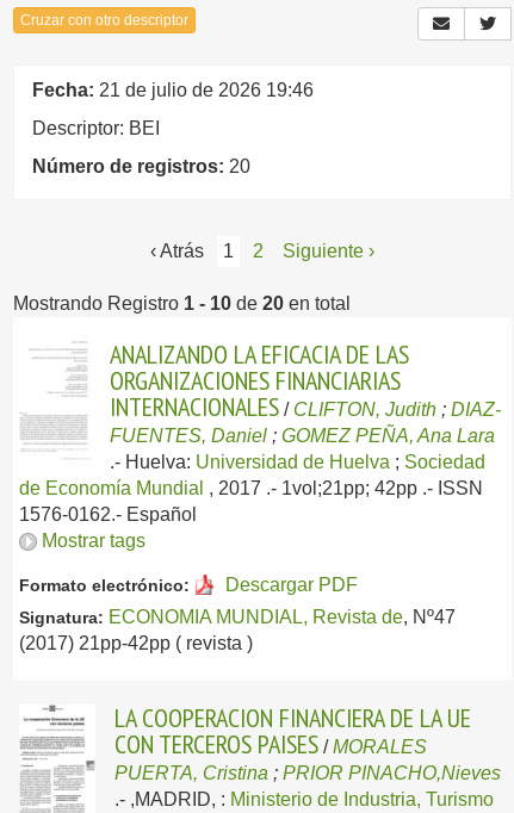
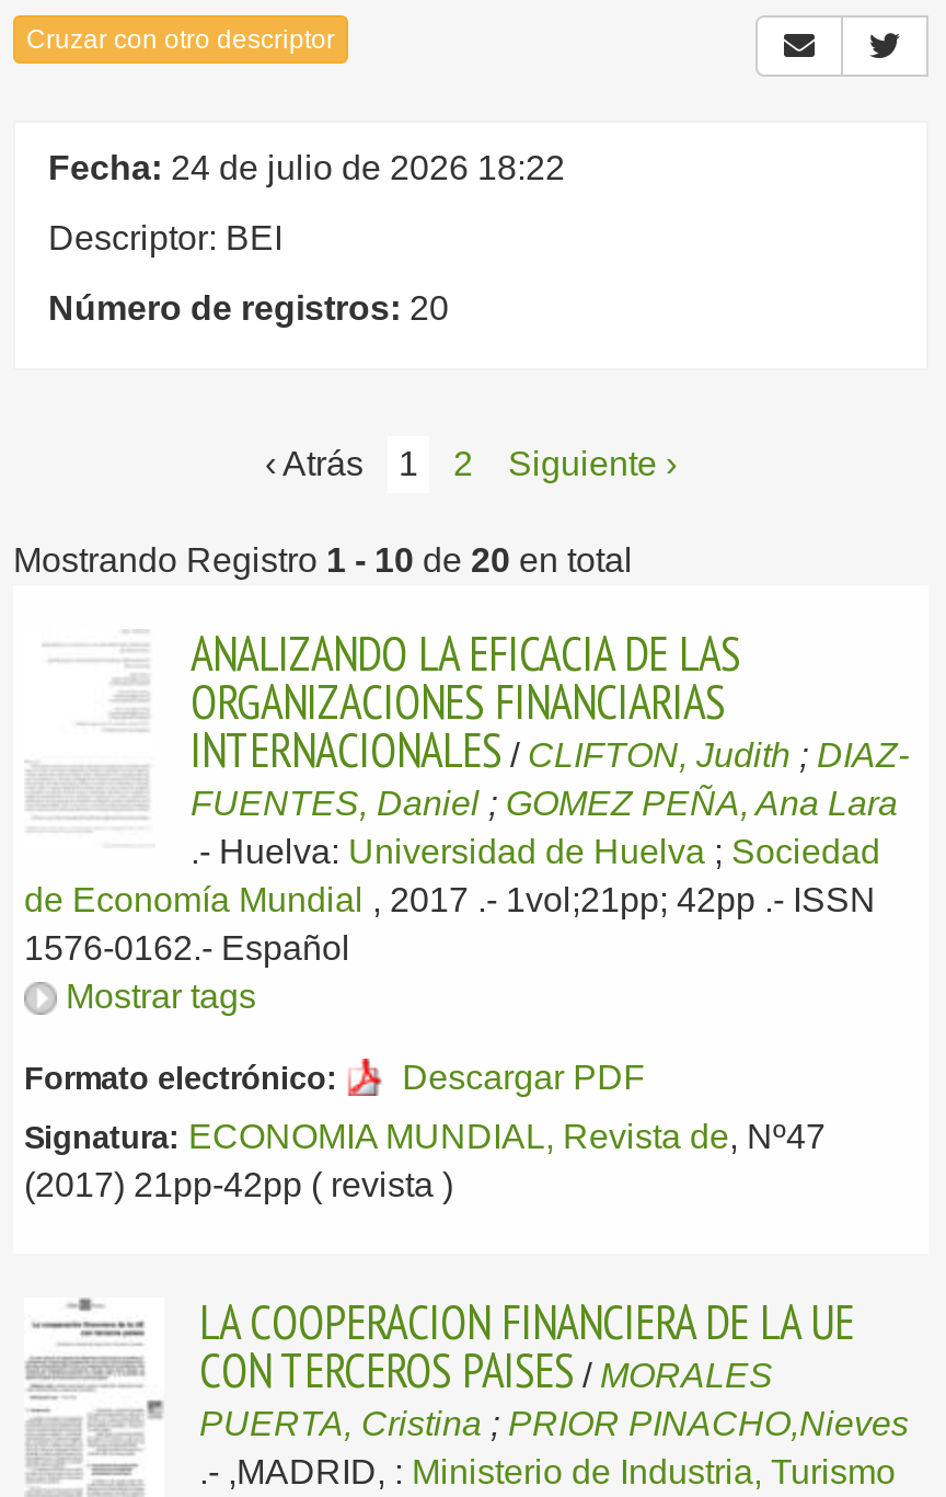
[32,80,314,100] Fecha: 21 de julio de 2026 19:46 -> [48,149,565,186] Fecha: 24 de julio de 2026 18:22

